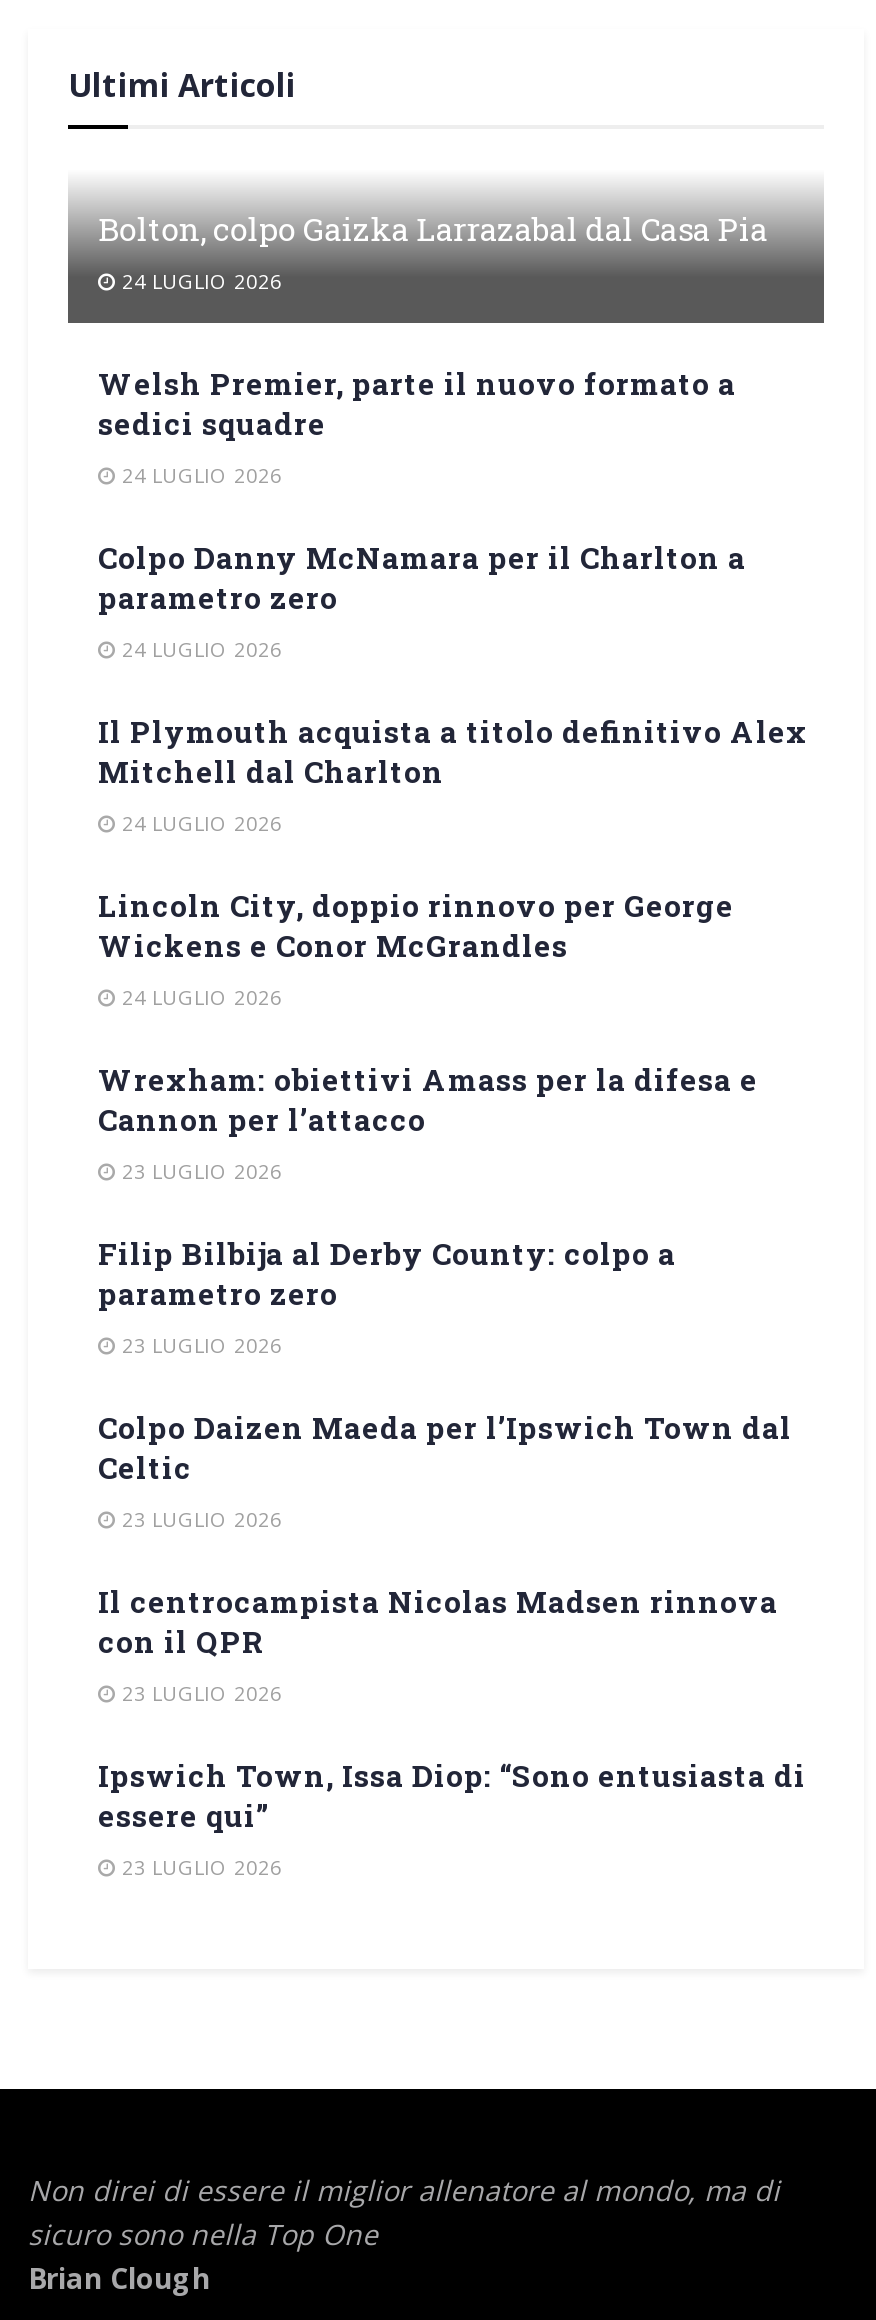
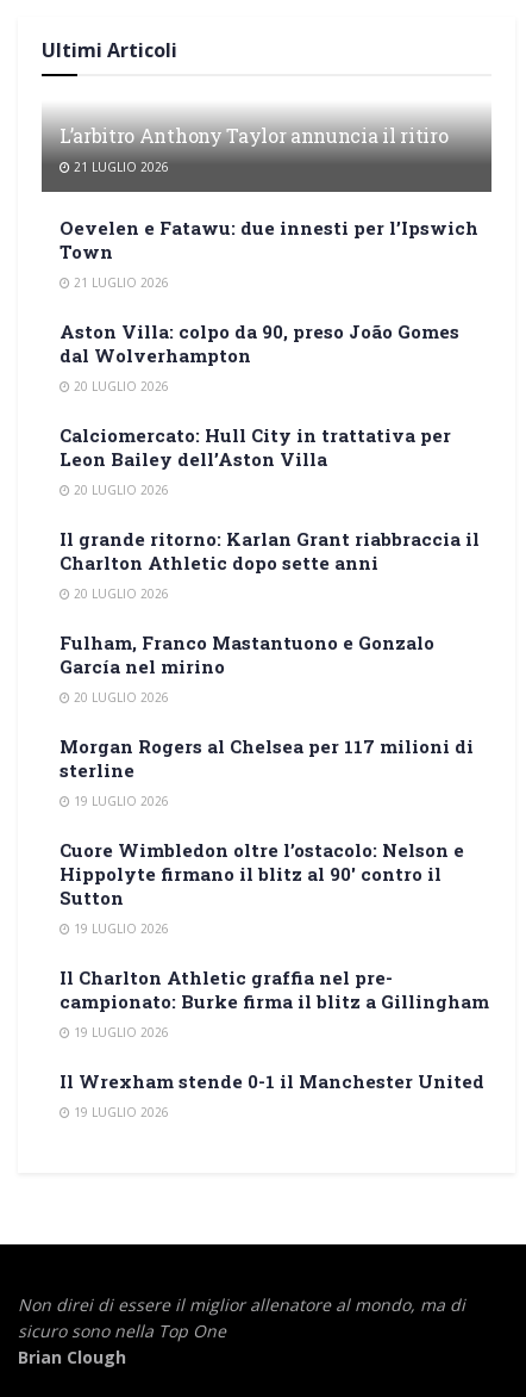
[98,207,768,295] Bolton, colpo Gaizka Larrazabal dal Casa Pia | 24 LUGLIO 2026 -> [60,123,448,175] L’arbitro Anthony Taylor annuncia il ritiro | 21 LUGLIO 2026
[98,363,736,489] Welsh Premier, parte il nuovo formato a | sedici squadre | 24 LUGLIO 2026 -> [60,216,478,291] Oevelen e Fatawu: due innesti per l’Ipswich | Town | 21 LUGLIO 2026
[98,537,746,663] Colpo Danny McNamara per il Charlton a | parametro zero | 24 LUGLIO 2026 -> [60,319,459,395] Aston Villa: colpo da 90, preso João Gomes | dal Wolverhampton | 20 LUGLIO 2026
[98,711,808,837] Il Plymouth acquista a titolo definitivo Alex | Mitchell dal Charlton | 24 LUGLIO 2026 -> [60,423,451,498] Calciomercato: Hull City in trattativa per | Leon Bailey dell’Aston Villa | 20 LUGLIO 2026
[98,885,734,1011] Lincoln City, doppio rinnovo per George | Wickens e Conor McGrandles | 24 LUGLIO 2026 -> [60,527,480,602] Il grande ritorno: Karlan Grant riabbraccia il | Charlton Athletic dopo sette anni | 20 LUGLIO 2026
[98,1059,758,1185] Wrexham: obiettivi Amass per la difesa e | Cannon per l’attacco | 23 LUGLIO 2026 -> [60,631,434,706] Fulham, Franco Mastantuono e Gonzalo | García nel mirino | 20 LUGLIO 2026
[98,1233,676,1359] Filip Bilbija al Derby County: colpo a | parametro zero | 23 LUGLIO 2026 -> [60,734,474,809] Morgan Rogers al Chelsea per 117 milioni di | sterline | 19 LUGLIO 2026
[98,1407,792,1533] Colpo Daizen Maeda per l’Ipswich Town dal | Celtic | 23 LUGLIO 2026 -> [60,838,464,937] Cuore Wimbledon oltre l’ostacolo: Nelson e | Hippolyte firmano il blitz al 90′ contro il | Sutton | 19 LUGLIO 2026
[98,1581,778,1707] Il centrocampista Nicolas Madsen rinnova | con il QPR | 23 LUGLIO 2026 -> [60,966,489,1041] Il Charlton Athletic graffia nel pre- | campionato: Burke firma il blitz a Gillingham | 19 LUGLIO 2026
[98,1755,806,1881] Ipswich Town, Issa Diop: “Sono entusiasta di | essere qui” | 23 LUGLIO 2026 -> [60,1069,484,1120] Il Wrexham stende 0-1 il Manchester United | 19 LUGLIO 2026

